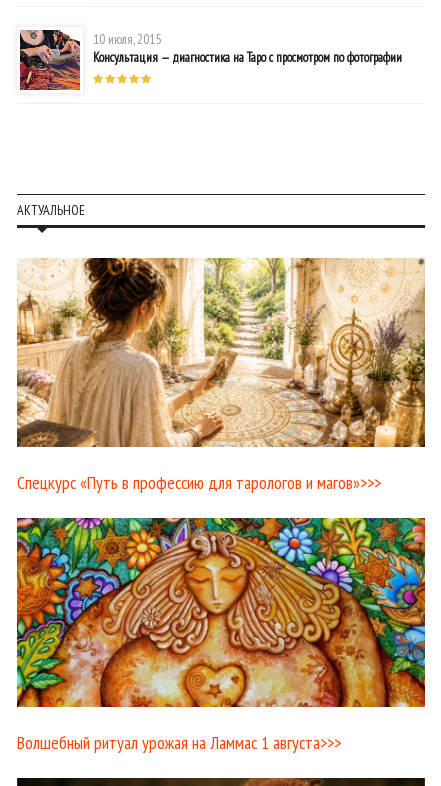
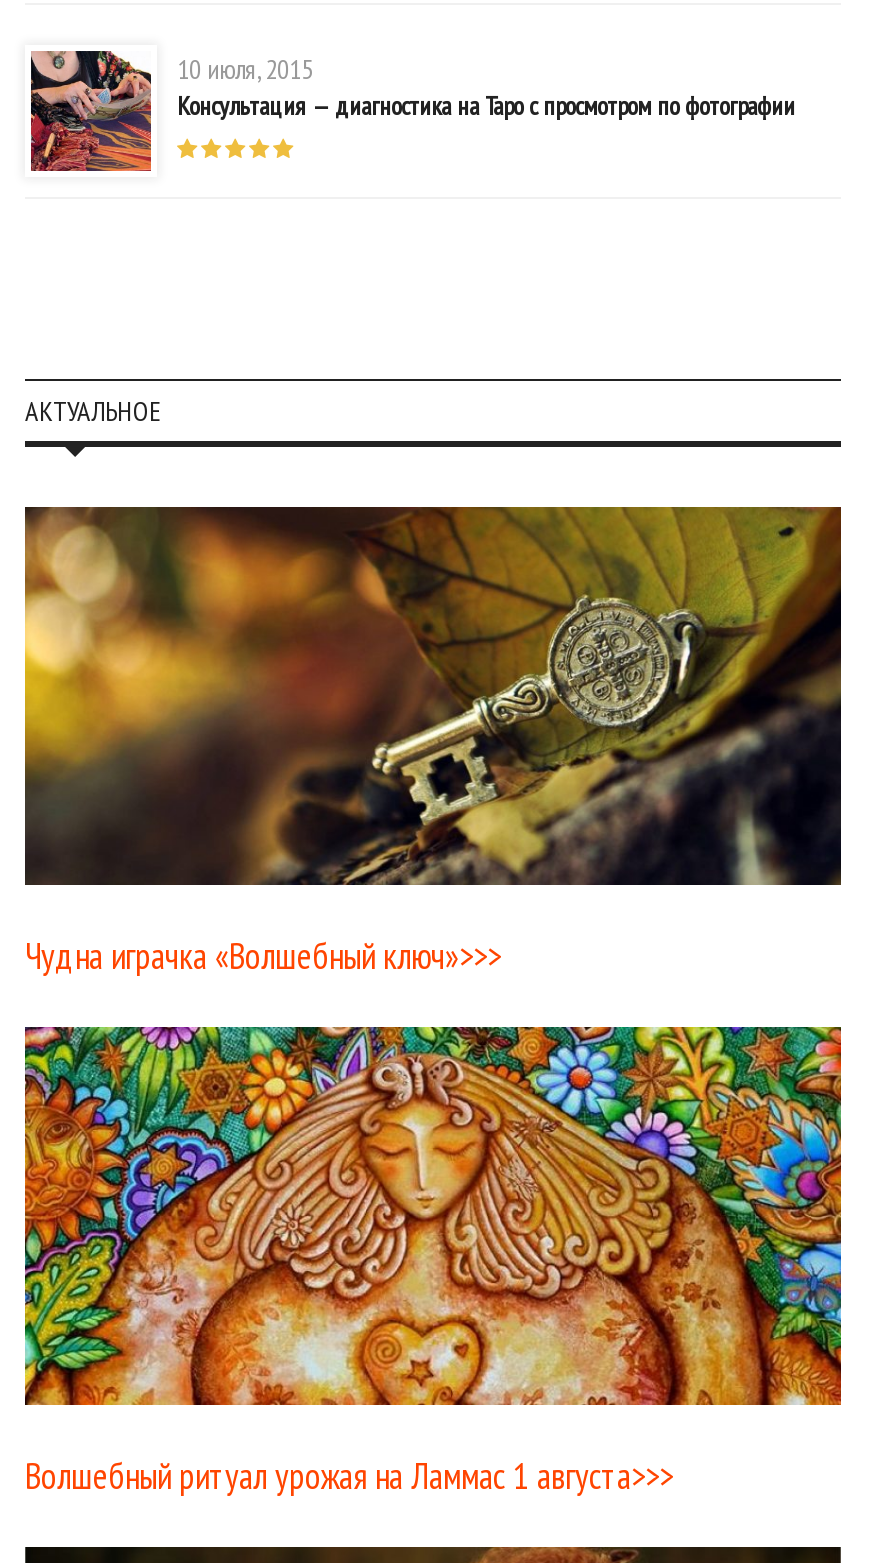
[16,257,426,494] [image] | Спецкурс «Путь в профессию для тарологов и магов»>>> -> [23,505,843,979] [image] | Чудна играчка «Волшебный ключ»>>>

